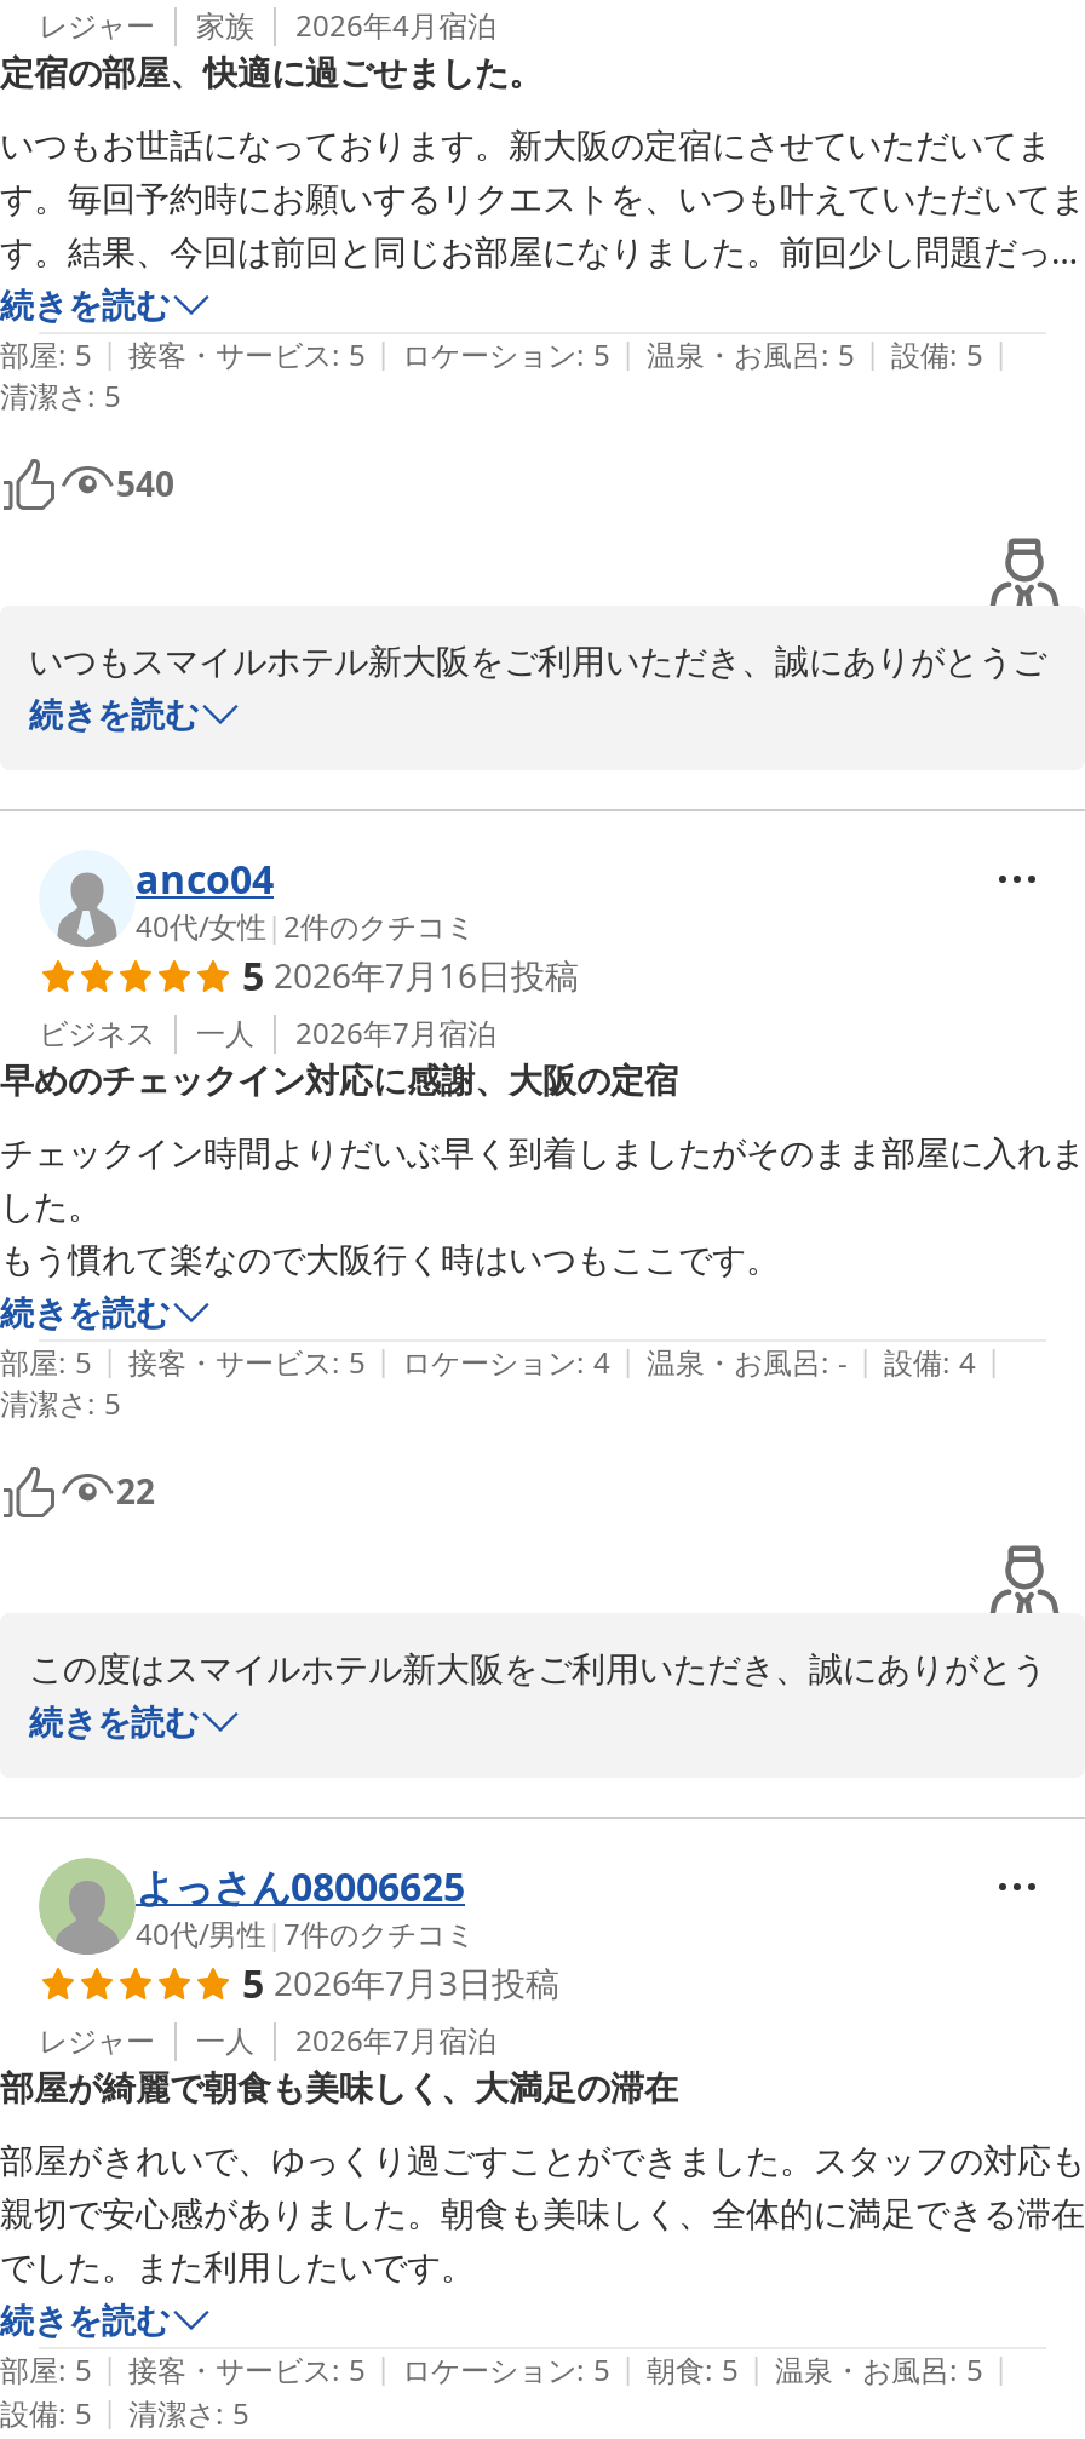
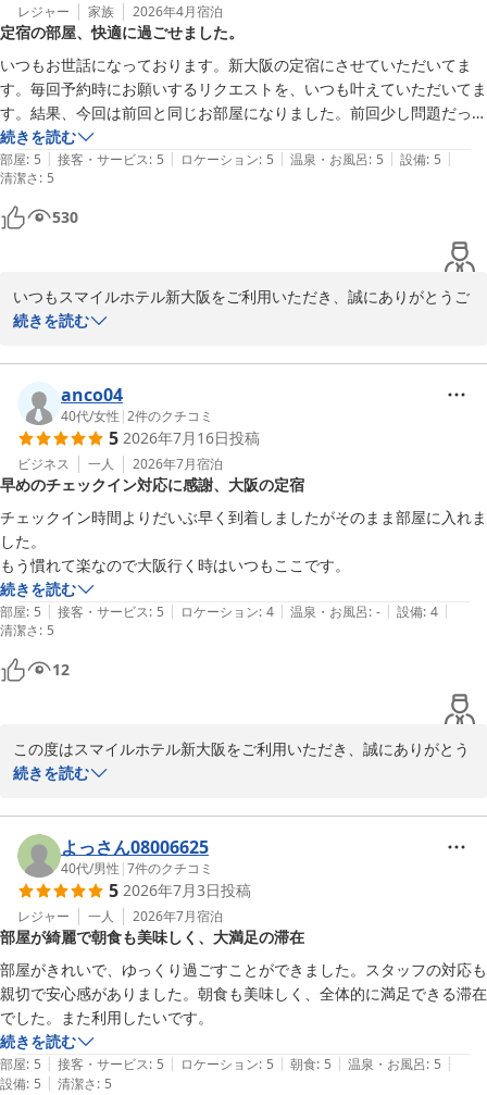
[116,460,174,506] 540 -> [52,207,78,227] 530
[116,1468,155,1514] 22 -> [52,659,70,680] 12

